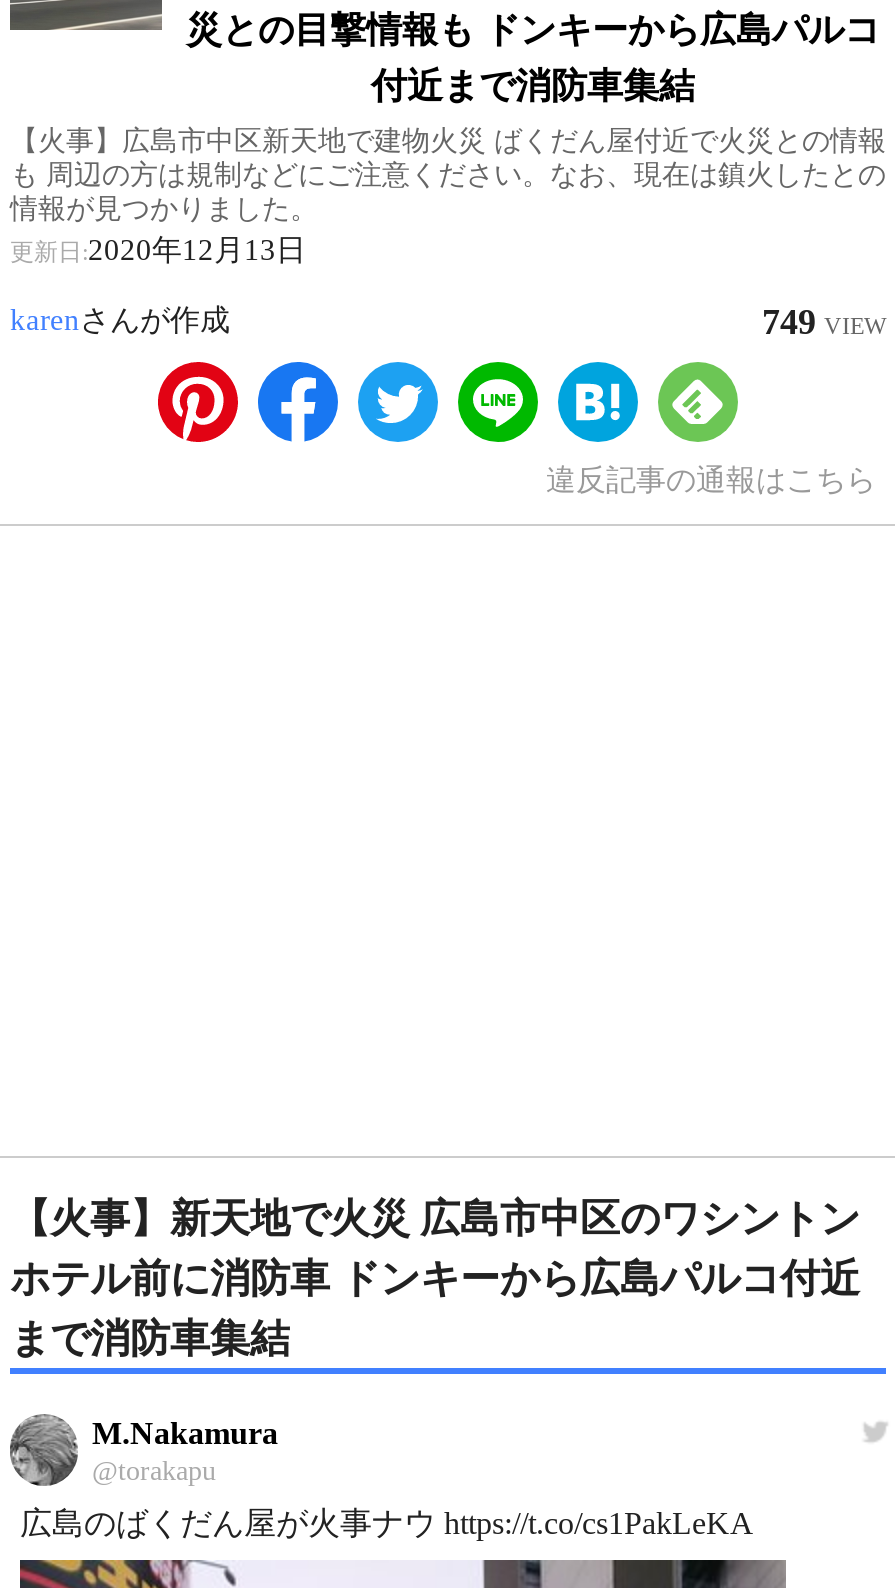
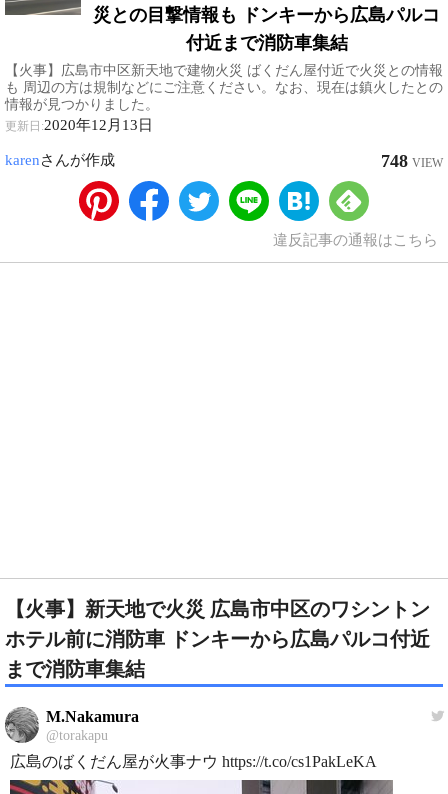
[762,302,886,342] 749 VIEW -> [381,151,443,171] 748 VIEW

